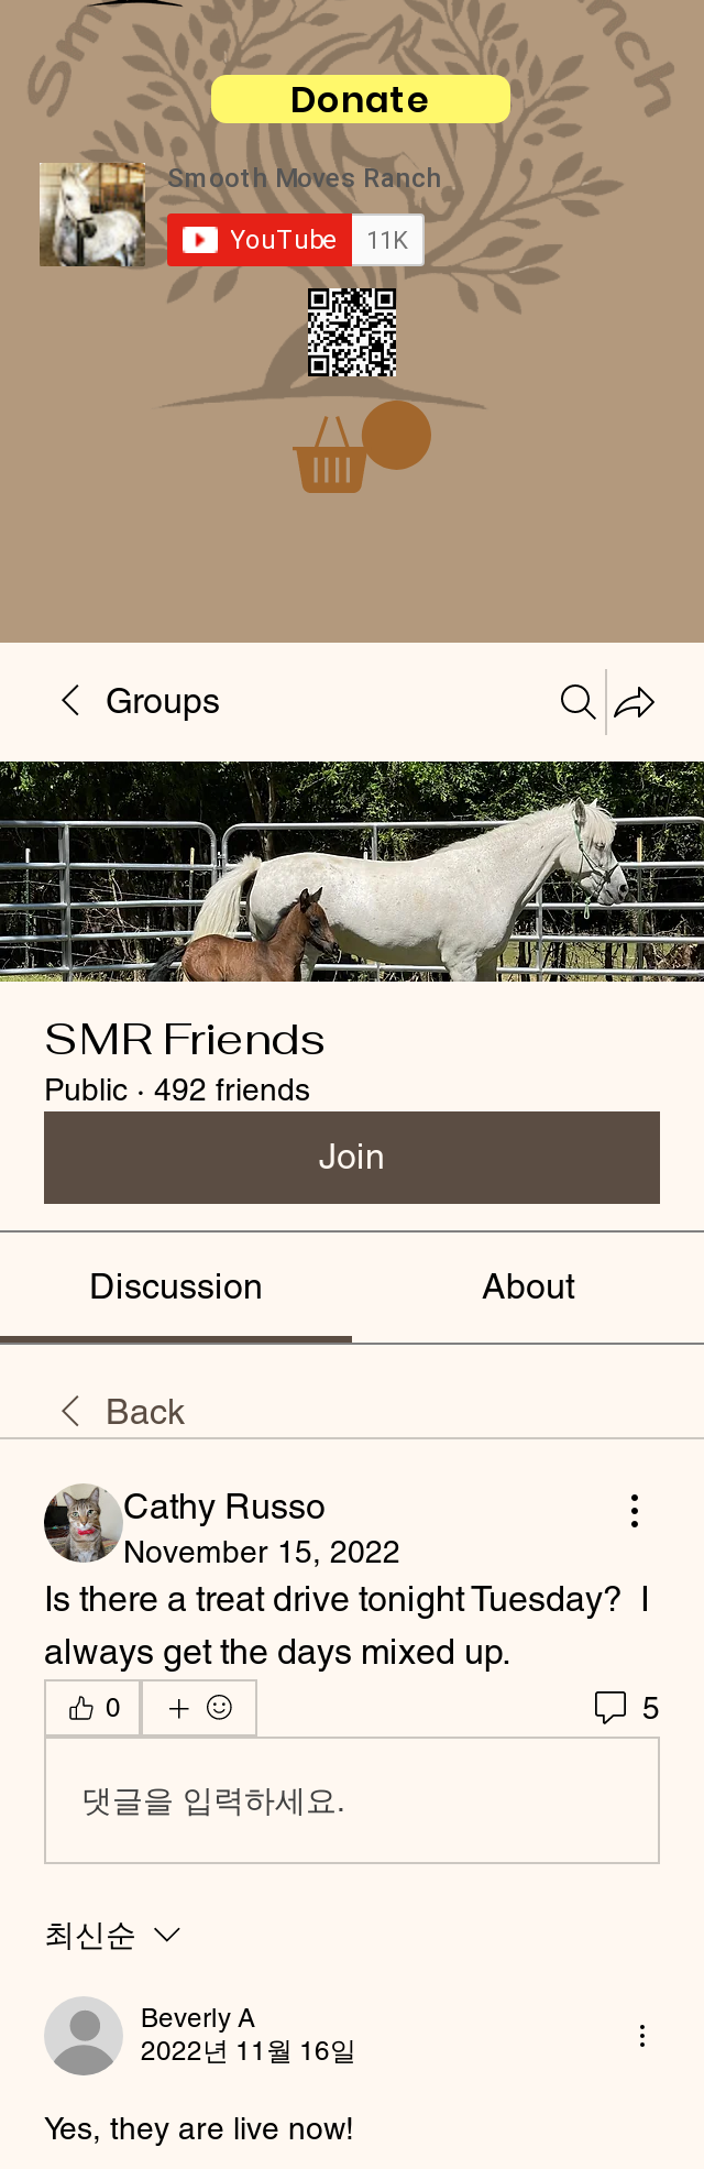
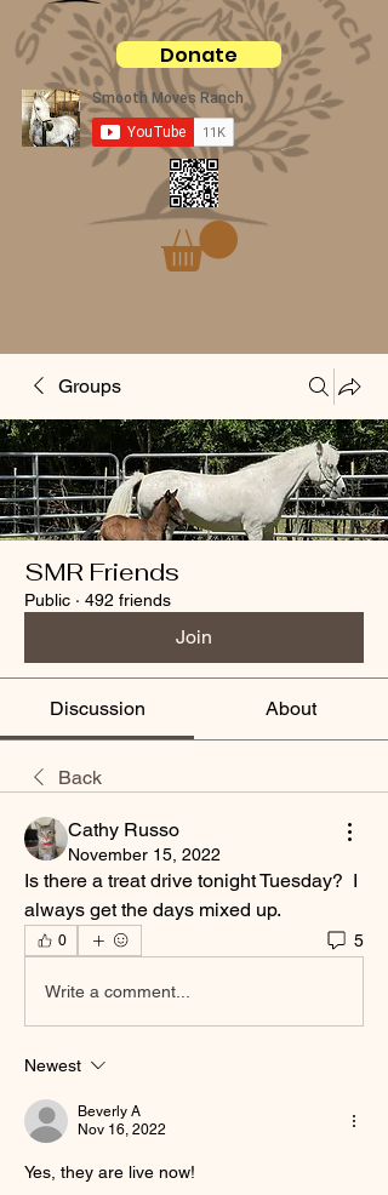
[81,1782,345,1817] 댓글을 입력하세요. -> [45,981,190,1001] Write a comment...
[44,1917,136,1952] 최신순 -> [24,1056,81,1075] Newest
[141,2036,356,2067] 2022년 11월 16일 -> [78,1121,166,1138] Nov 16, 2022

